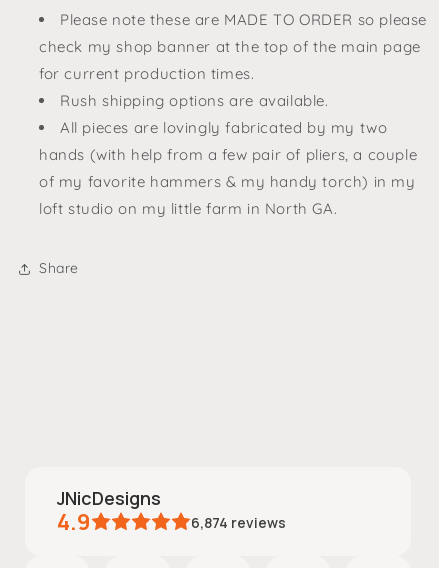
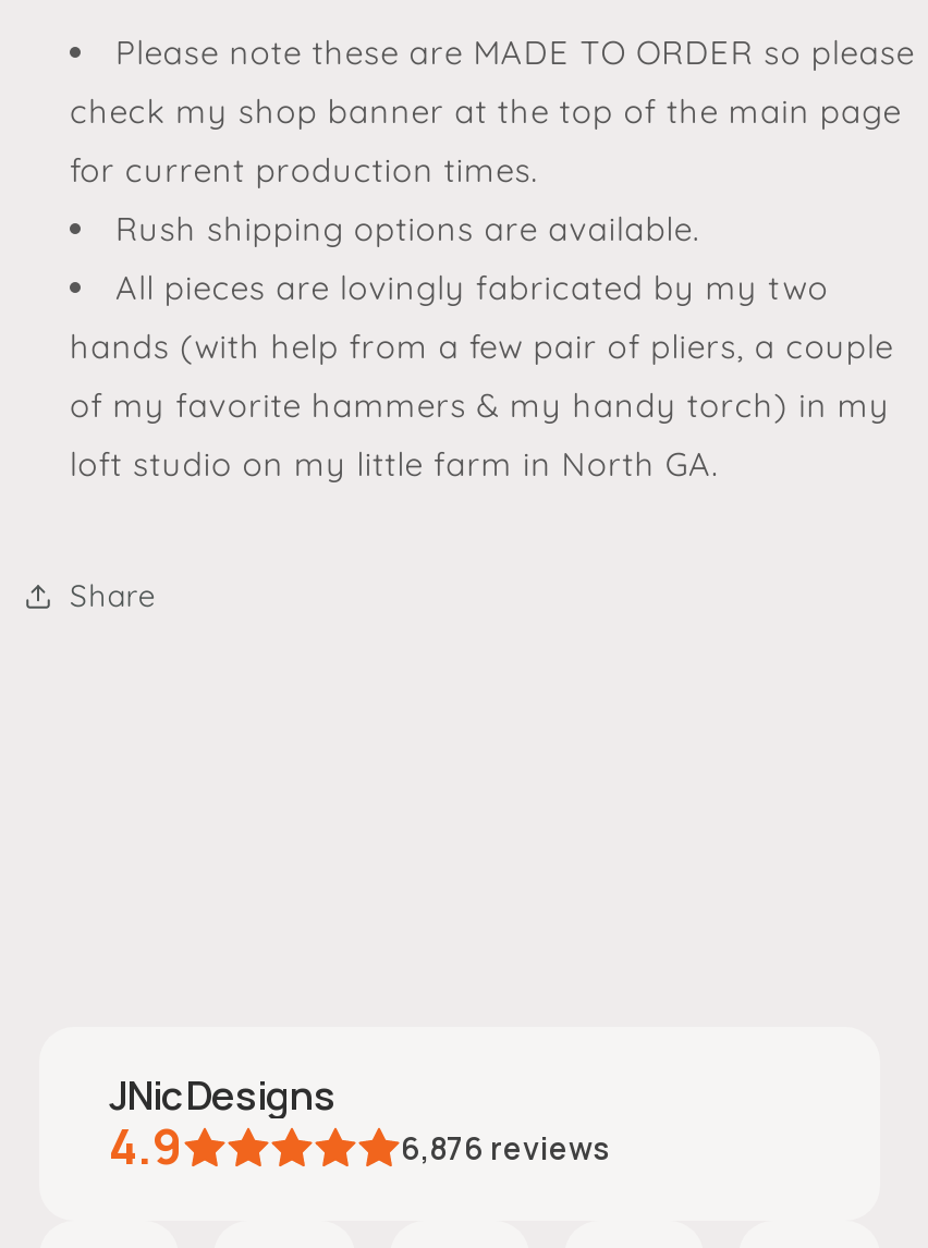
[191,512,286,531] 6,874 reviews -> [401,1127,610,1169] 6,876 reviews

